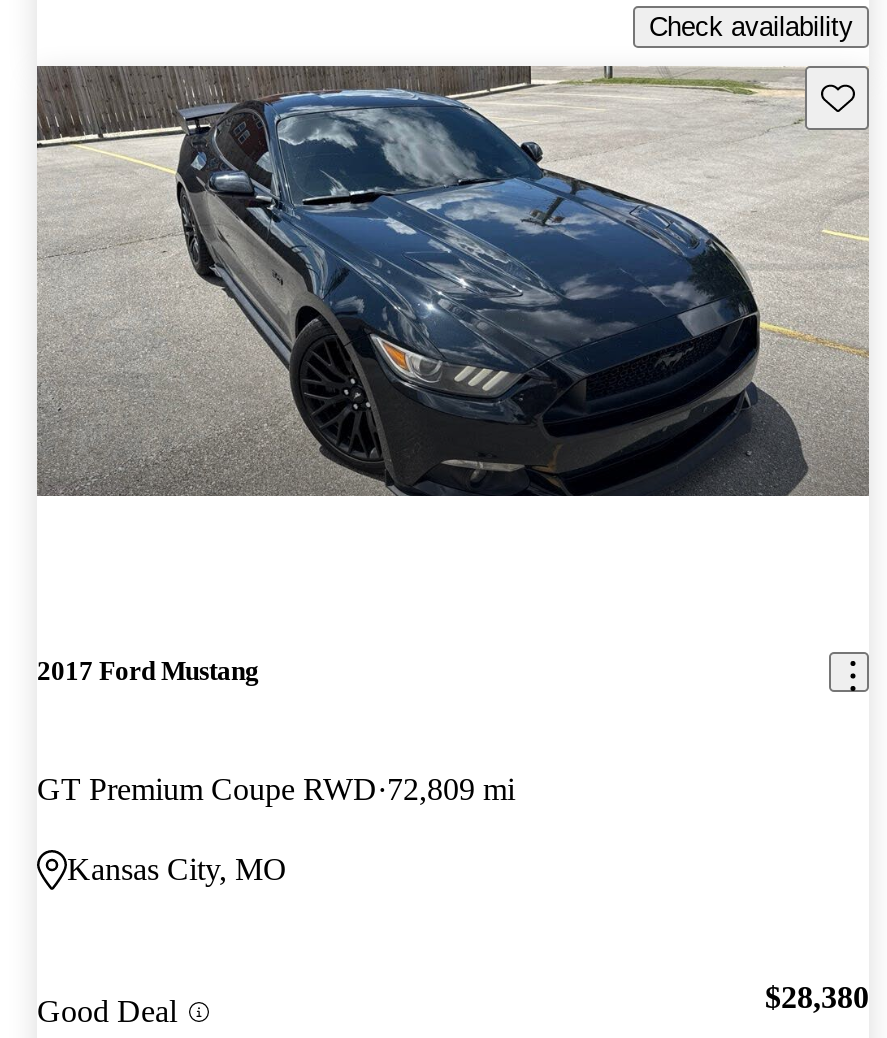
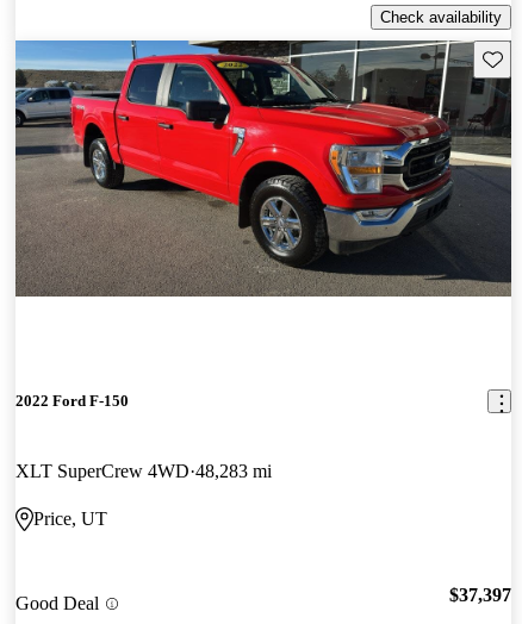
[35,64,869,498] [image] -> [14,39,512,298] [image]
[37,657,259,687] 2017 Ford Mustang -> [15,392,129,410] 2022 Ford F-150
[37,773,515,807] GT Premium Coupe RWD 72,809 mi -> [15,461,272,482] XLT SuperCrew 4WD 48,283 mi
[67,853,287,887] Kansas City, MO -> [33,509,107,529] Price, UT
[765,980,869,1014] $28,380 -> [449,584,511,605] $37,397

